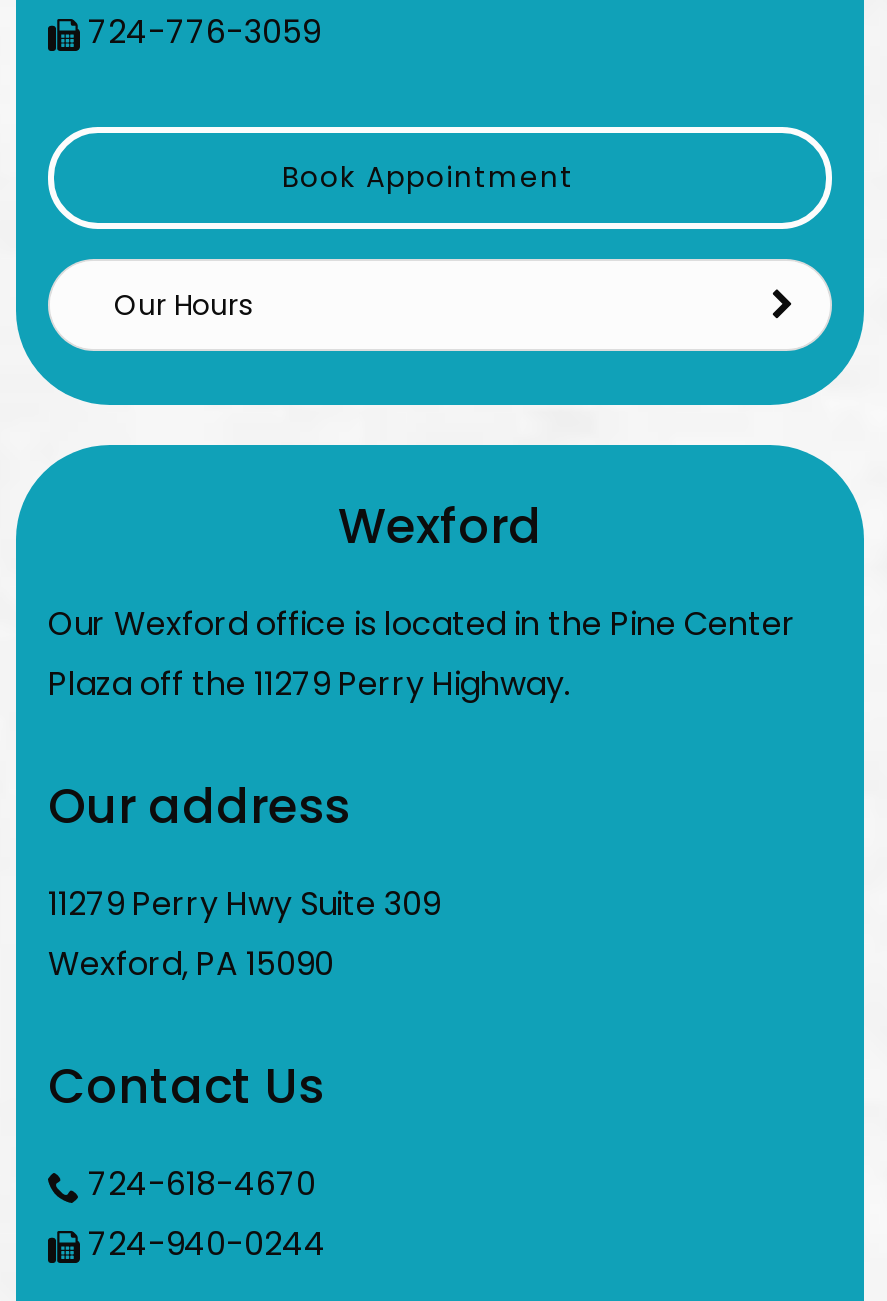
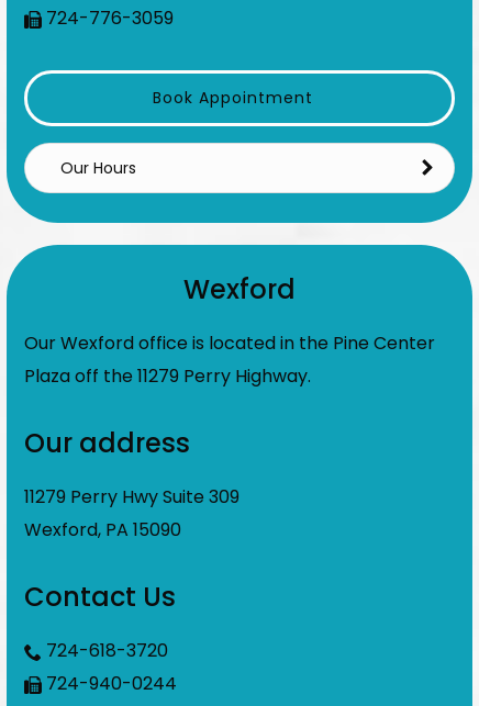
[88,1162,316,1208] 724-618-4670 -> [46,638,168,664] 724-618-3720

